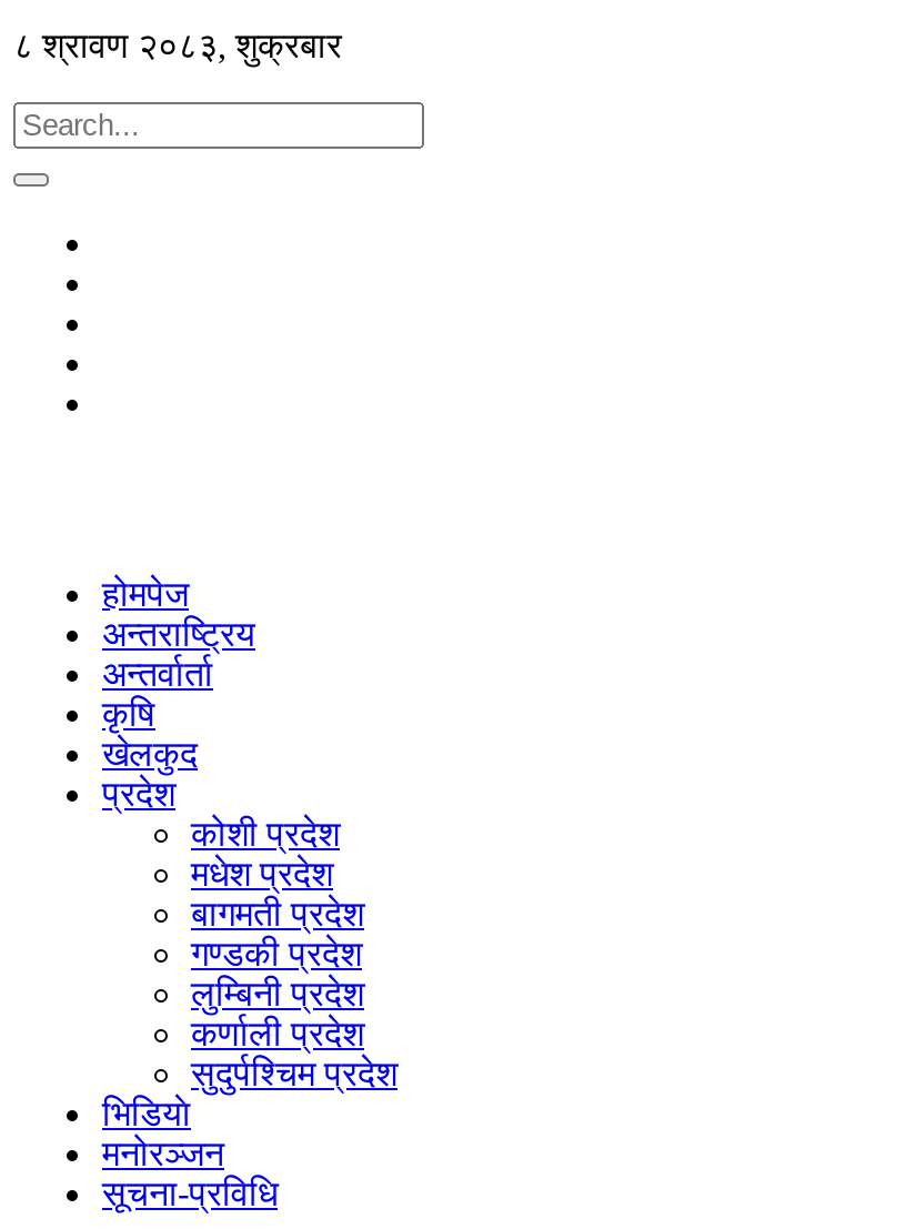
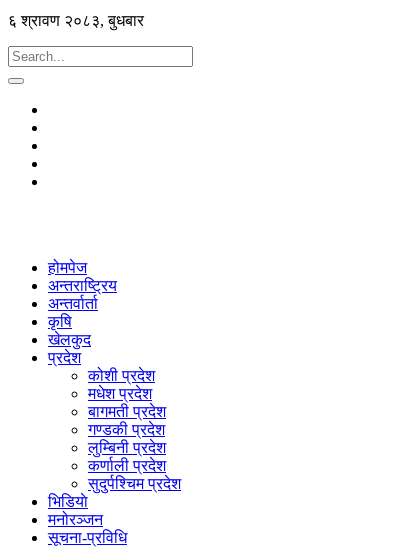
[13,27,342,64] ८ श्रावण २०८३, शुक्रबार -> [8,12,144,29] ६ श्रावण २०८३, बुधबार

